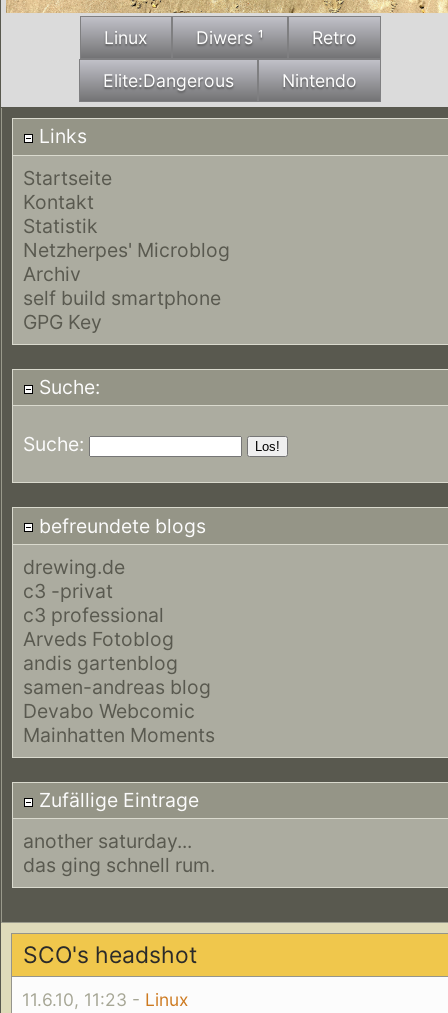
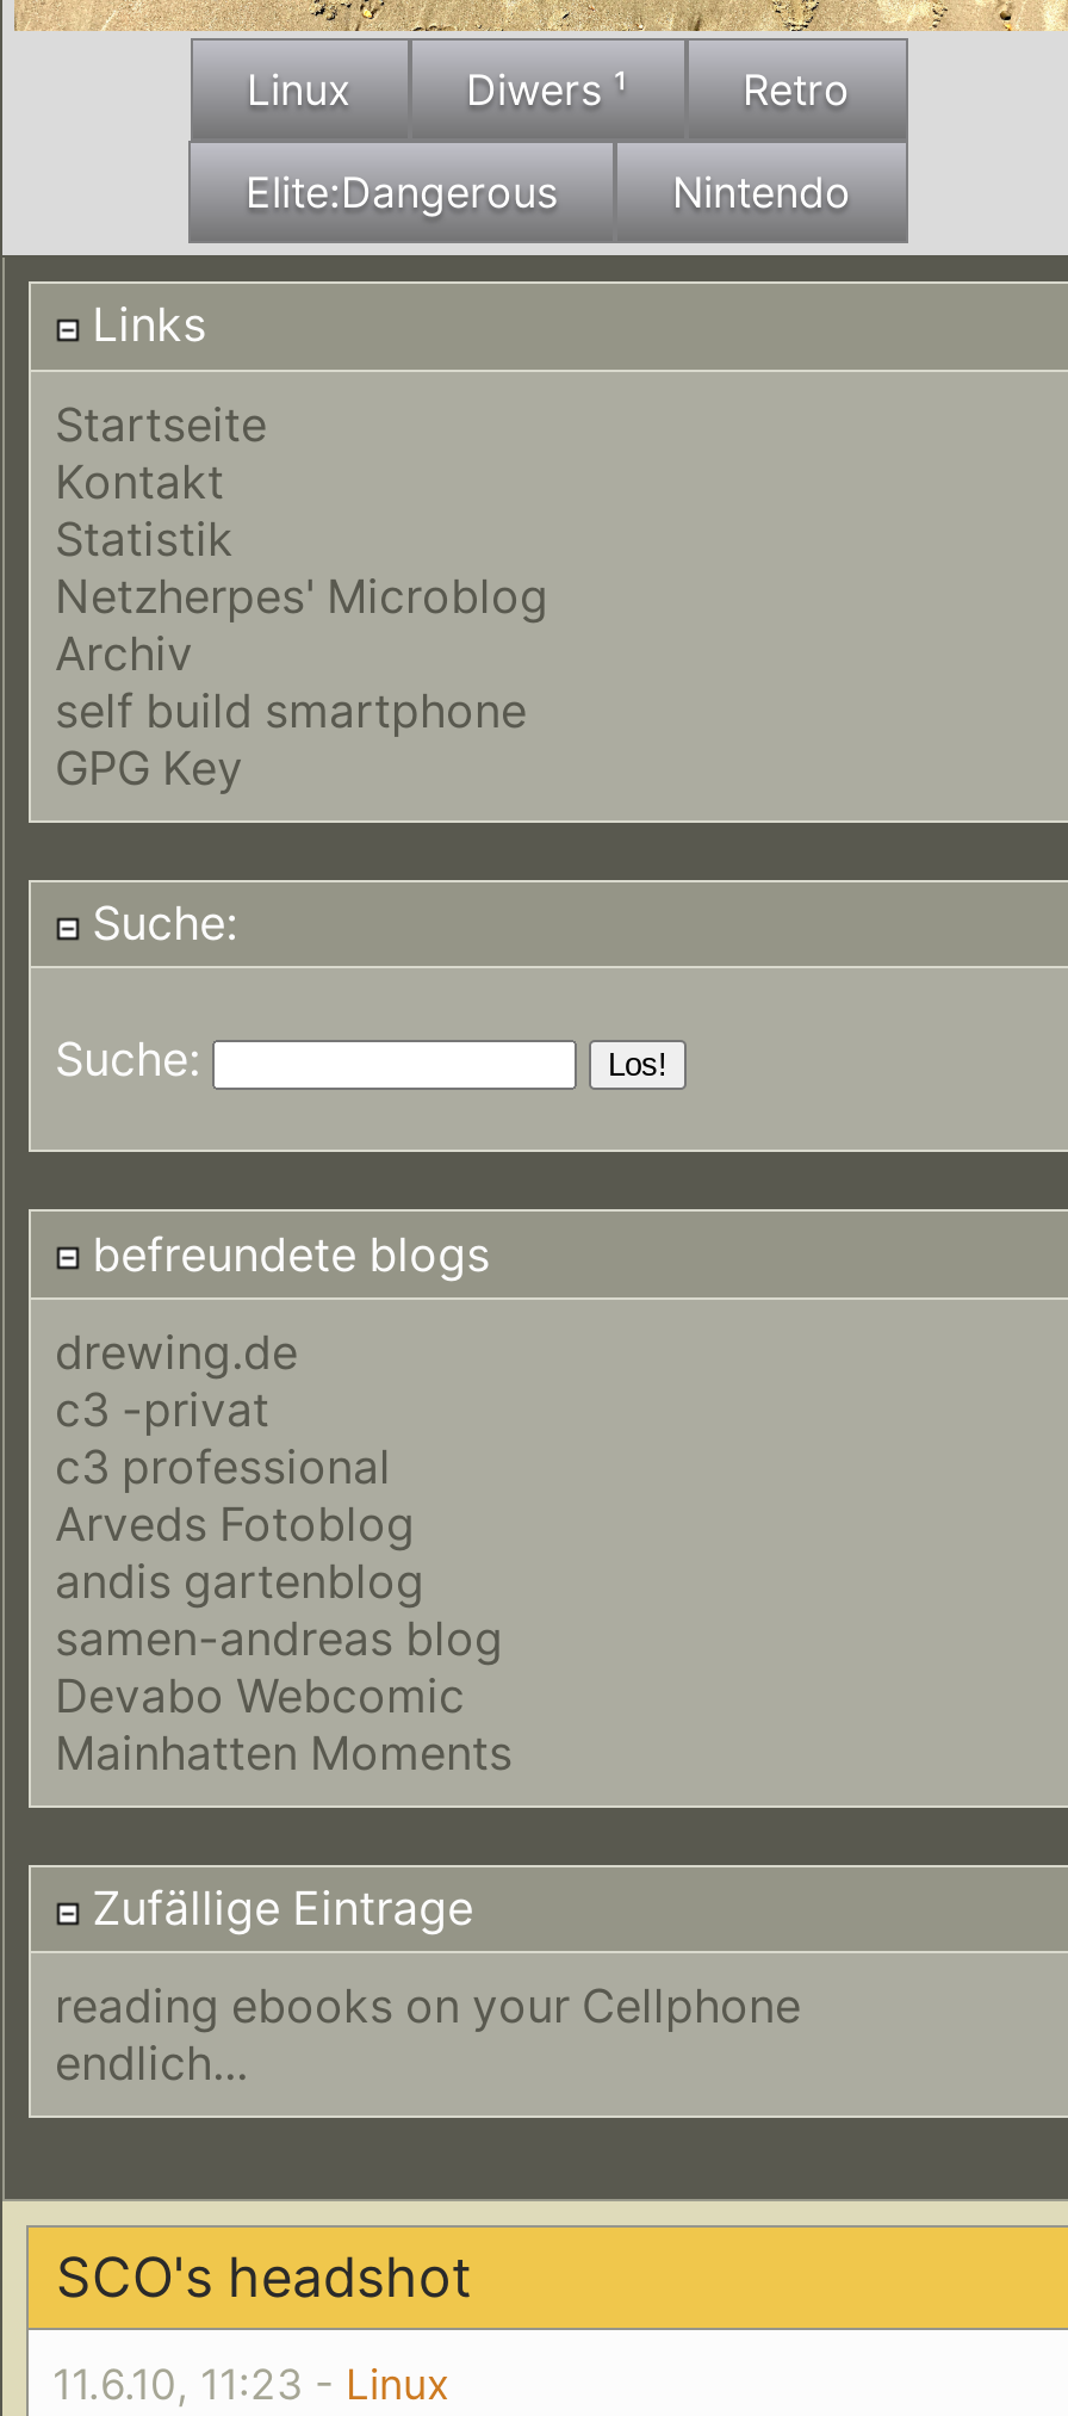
[23,829,215,877] another saturday... | das ging schnell rum. -> [55,1978,801,2093] reading ebooks on your Cellphone | endlich...

